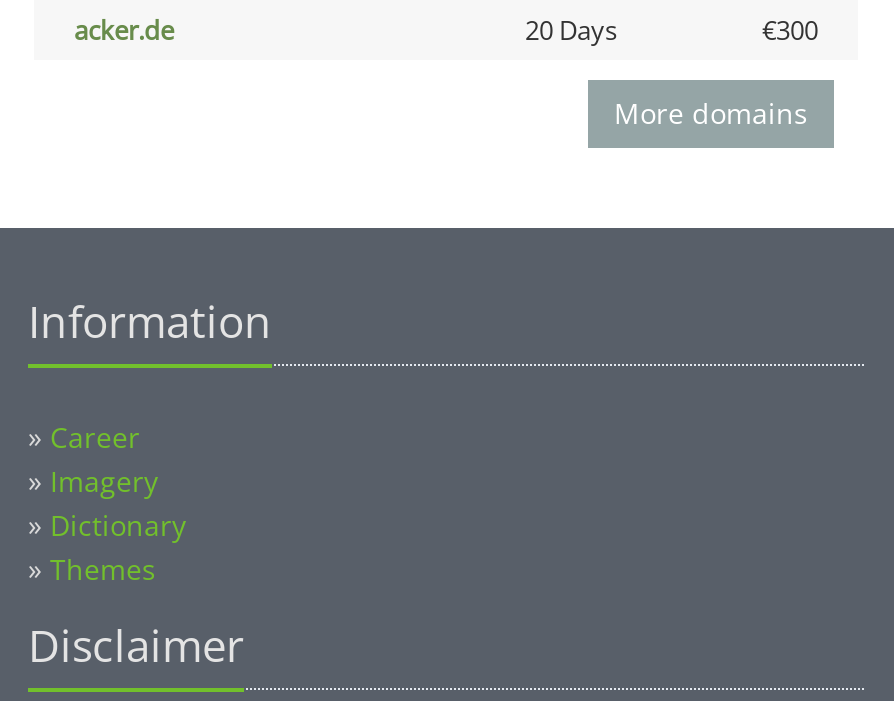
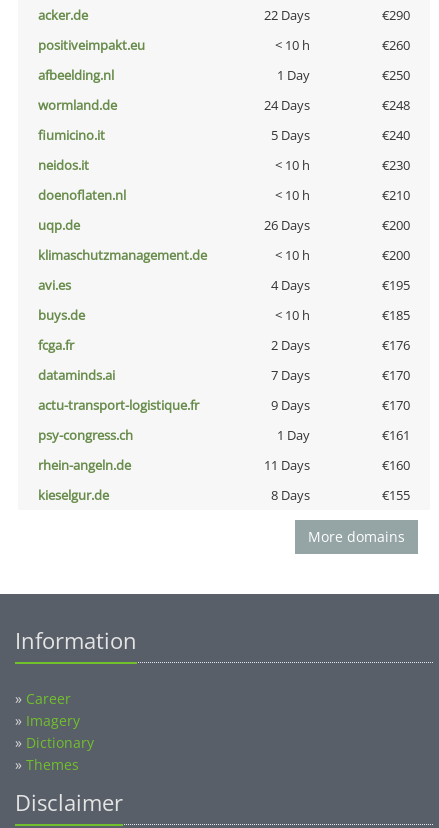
[525,12,818,48] 20 Days | €300 -> [38,6,410,504] 22 Days | €290 | positiveimpakt.eu | < 10 h | €260 | afbeelding.nl | 1 Day | €250 | wormland.de | 24 Days | €248 | fiumicino.it | 5 Days | €240 | neidos.it | < 10 h | €230 | doenoflaten.nl | < 10 h | €210 | uqp.de | 26 Days | €200 | klimaschutzmanagement.de | < 10 h | €200 | avi.es | 4 Days | €195 | buys.de | < 10 h | €185 | fcga.fr | 2 Days | €176 | dataminds.ai | 7 Days | €170 | actu-transport-logistique.fr | 9 Days | €170 | psy-congress.ch | 1 Day | €161 | rhein-angeln.de | 11 Days | €160 | kieselgur.de | 8 Days | €155

